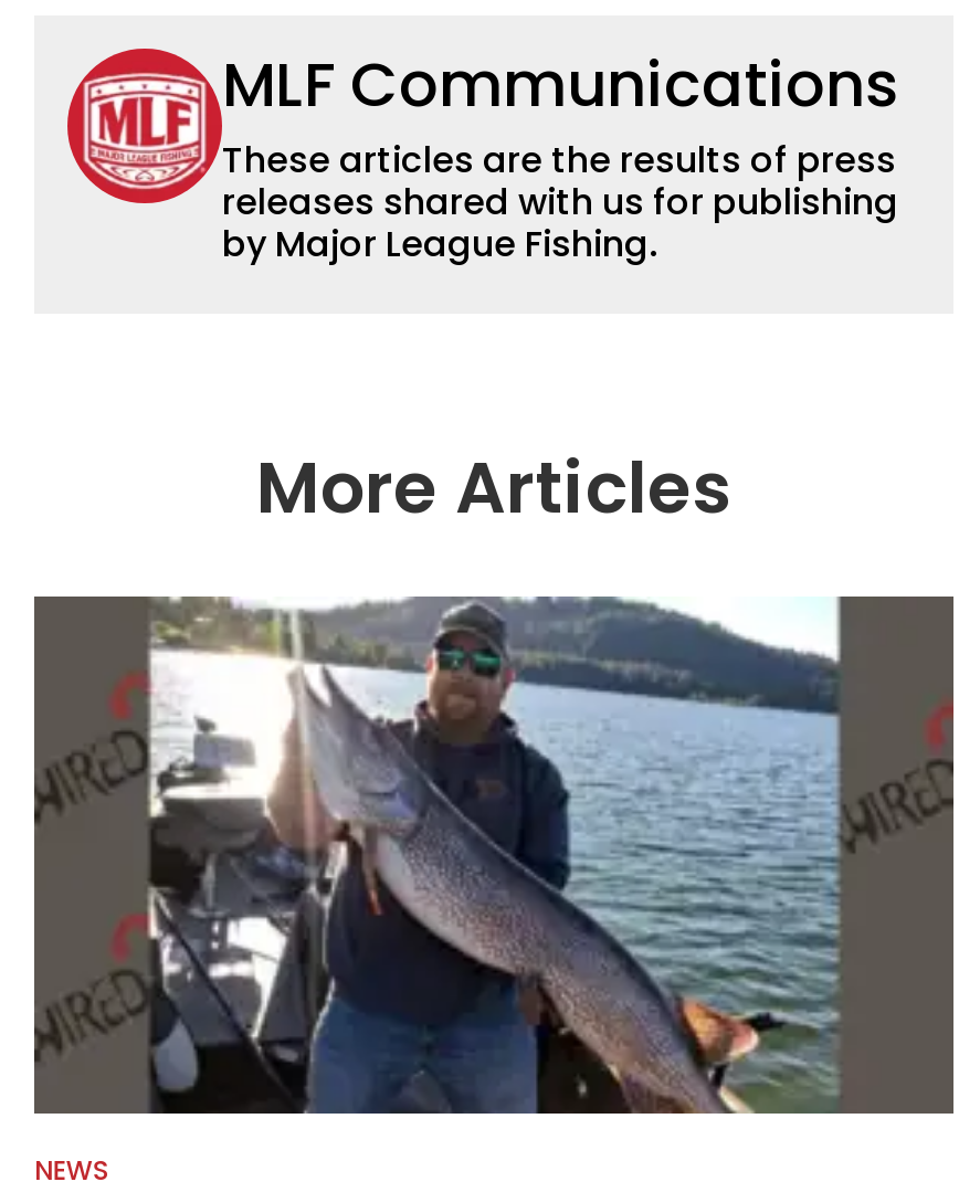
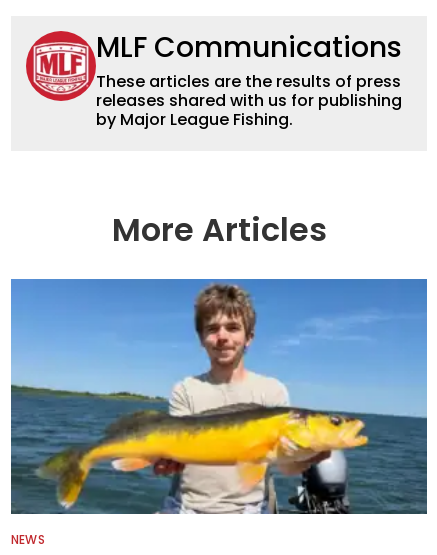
[32,595,956,1115] [image] -> [10,278,428,515] [image]

